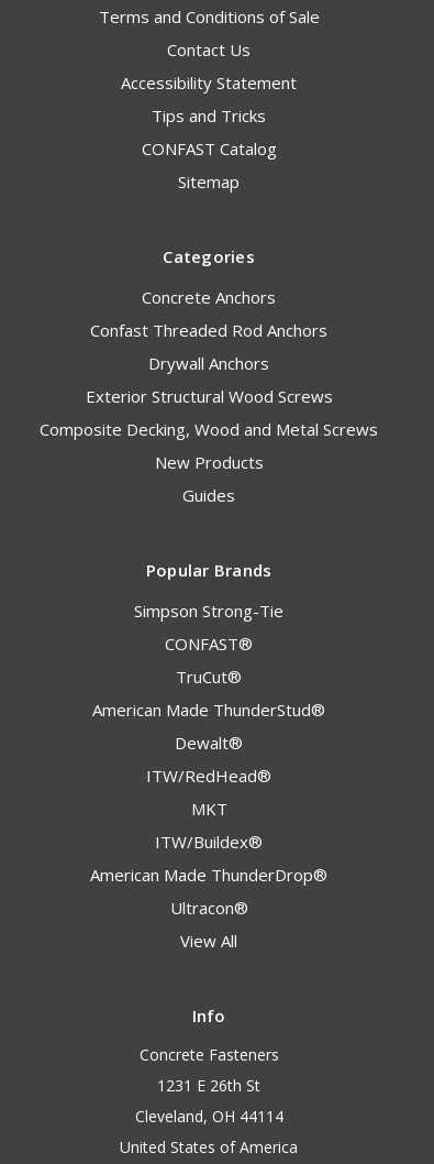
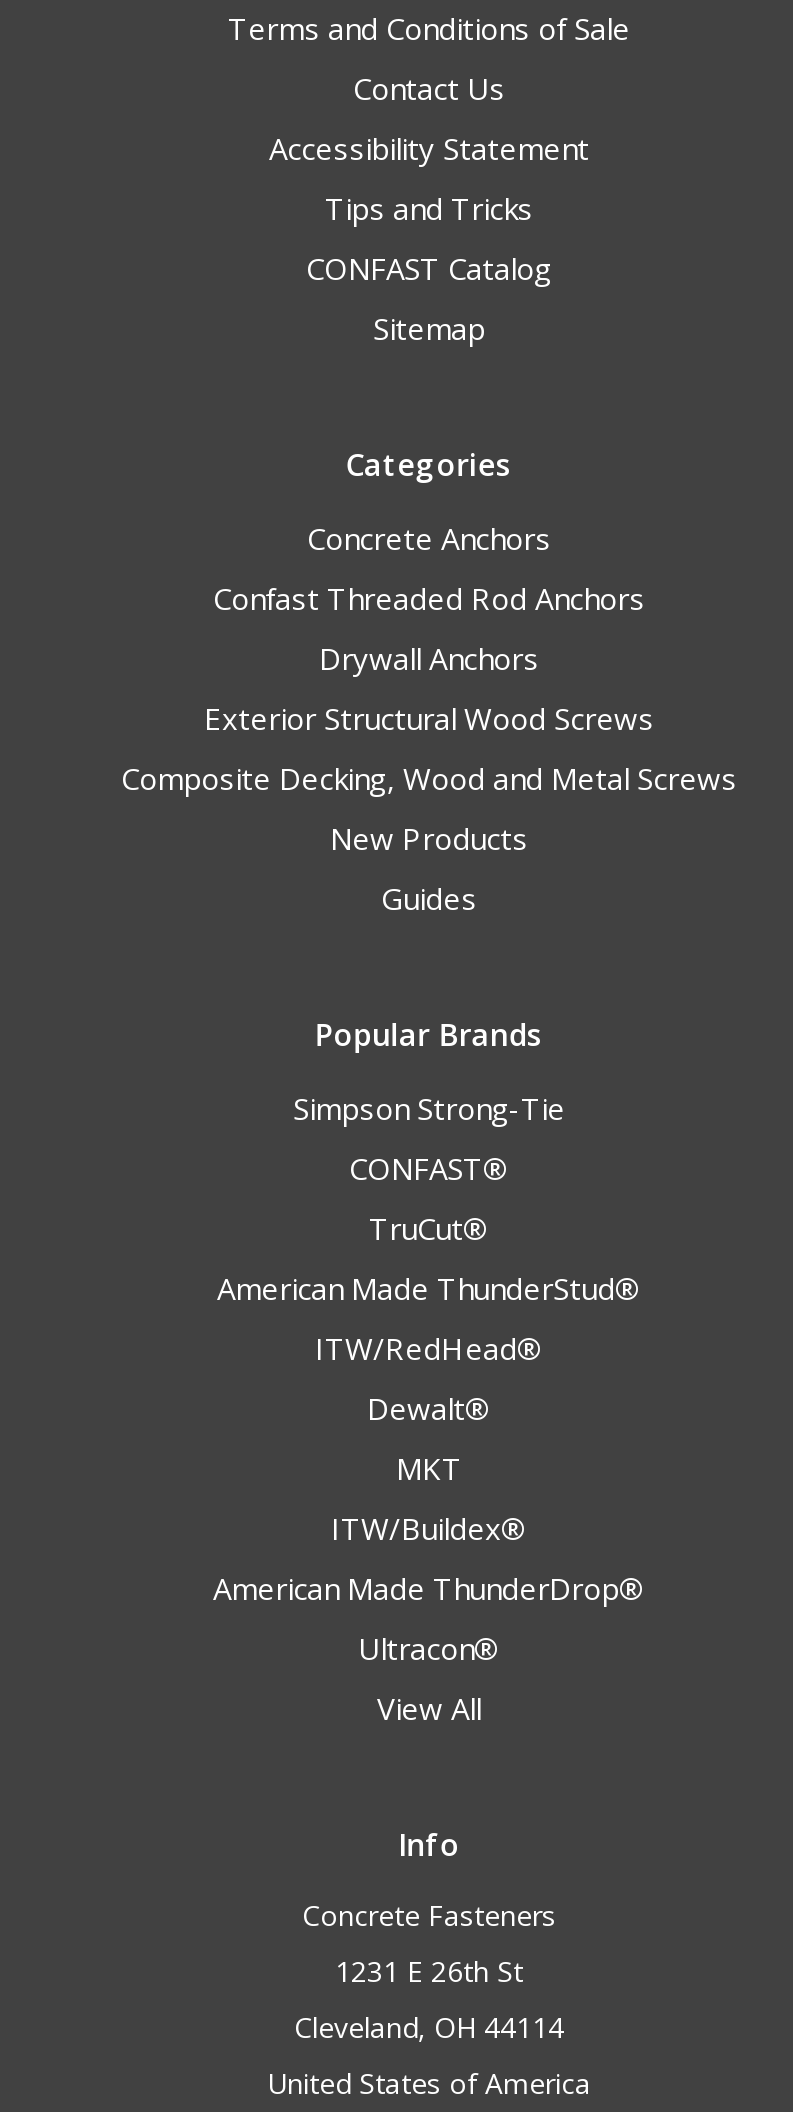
moved [175,732,243,754] -> [367,1389,491,1429]: Dewalt®
moved [146,765,271,787] -> [315,1329,543,1369]: ITW/RedHead®

